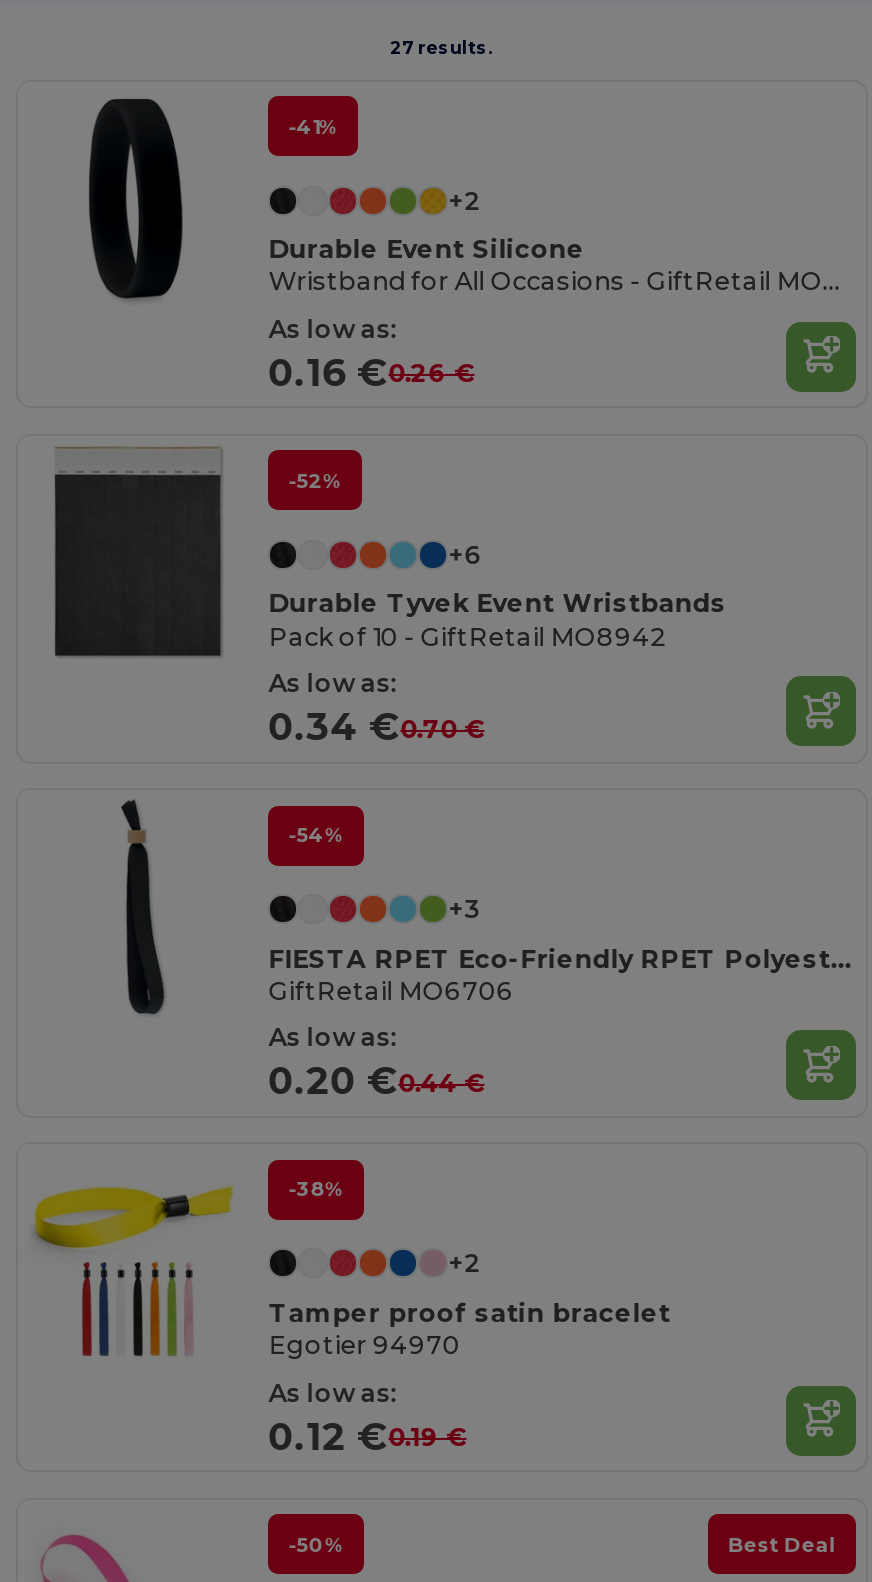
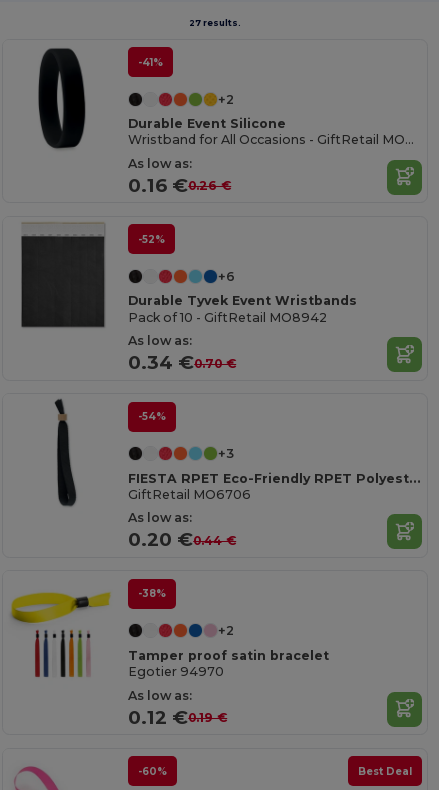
[288,1531,344,1557] -50% -> [138,764,167,777] -60%

